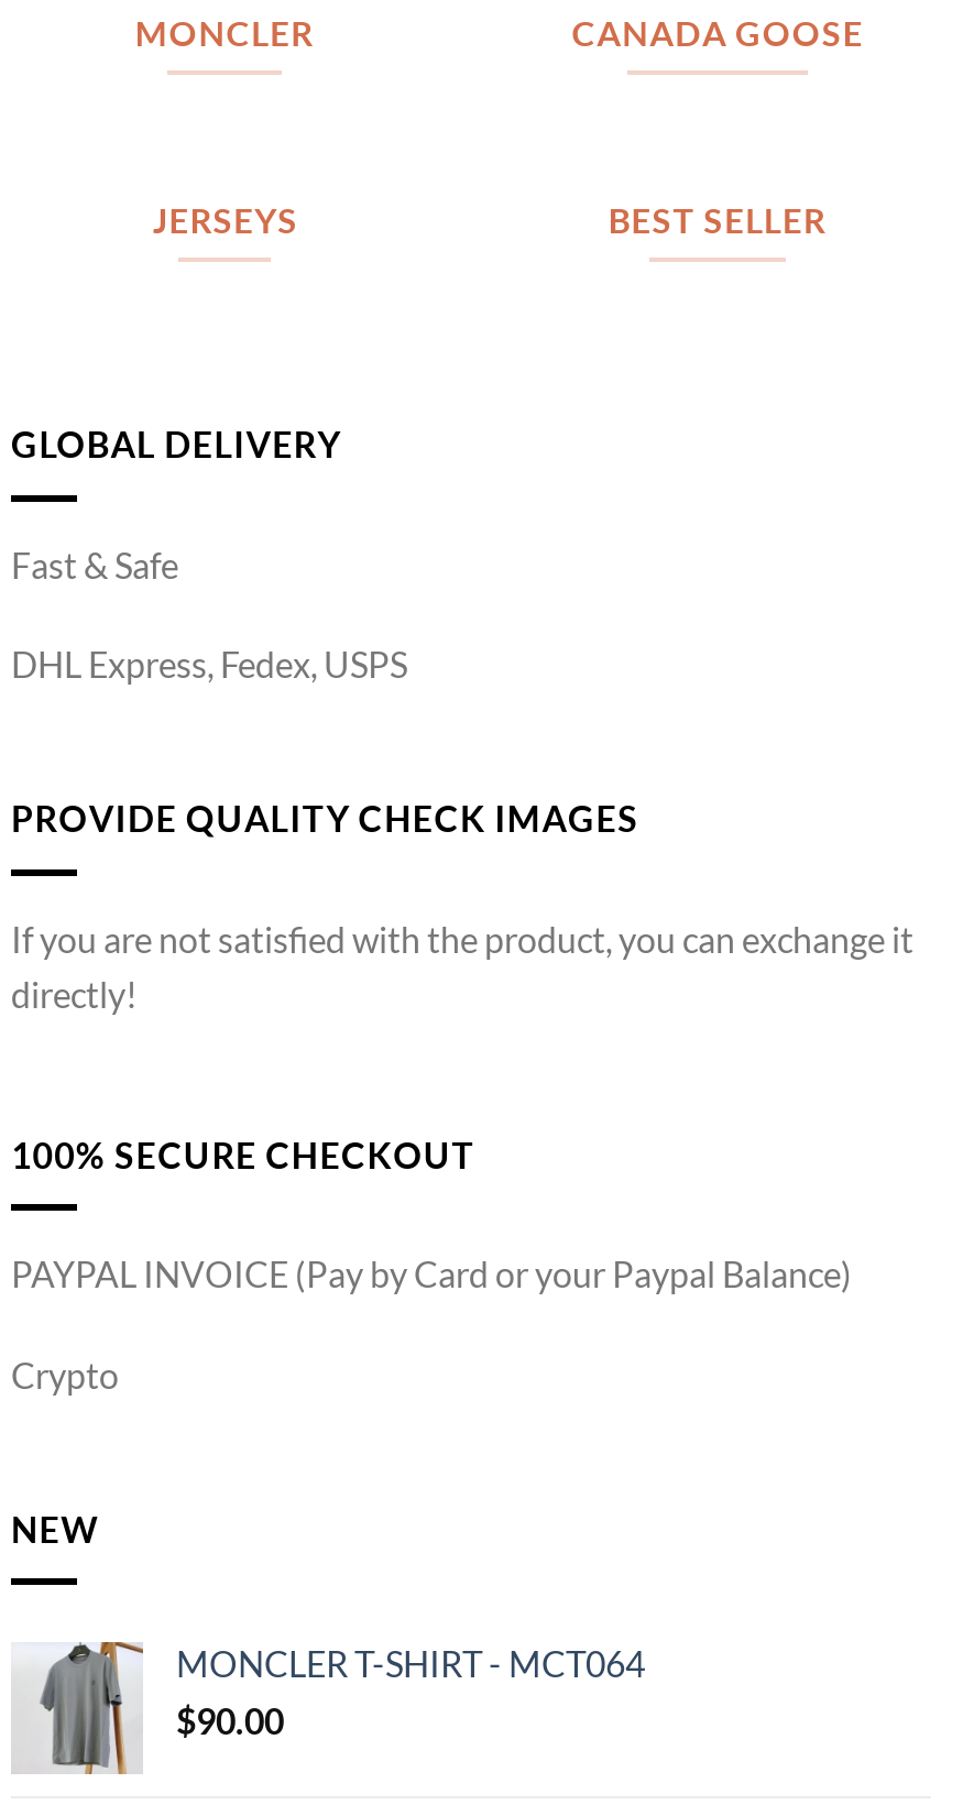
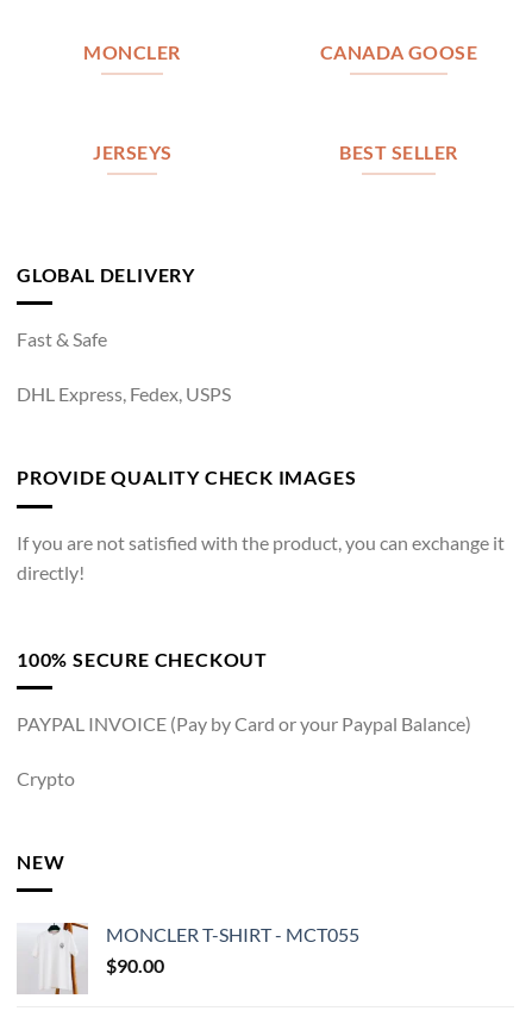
[40,1642,645,1774] [image] | MONCLER T-SHIRT - MCT064 -> [33,923,359,994] [image] | MONCLER T-SHIRT - MCT055

